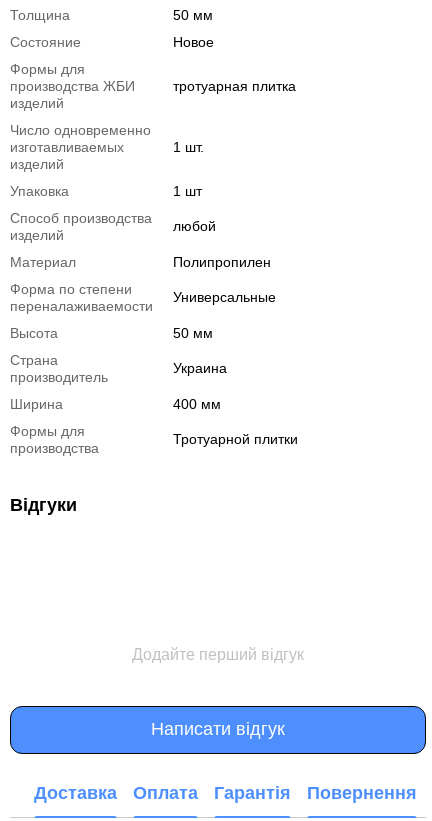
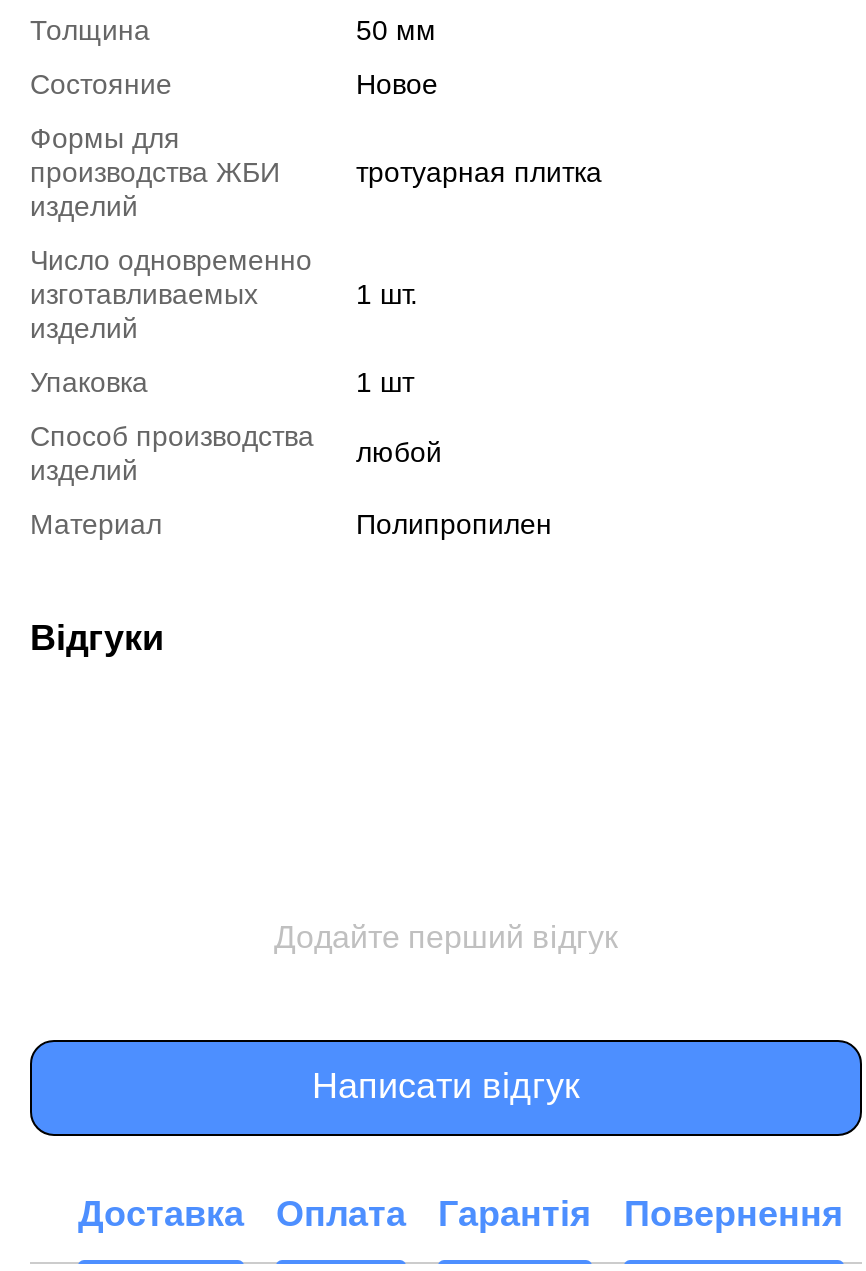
[10,281,153,314] Форма по степени | переналаживаемости -> none
[10,289,276,385] Универсальные | Высота | 50 мм | Страна | производитель -> none
[10,360,227,456] Украина | Ширина | 400 мм | Формы для | производства -> none
[173,431,298,447] Тротуарной плитки -> none

